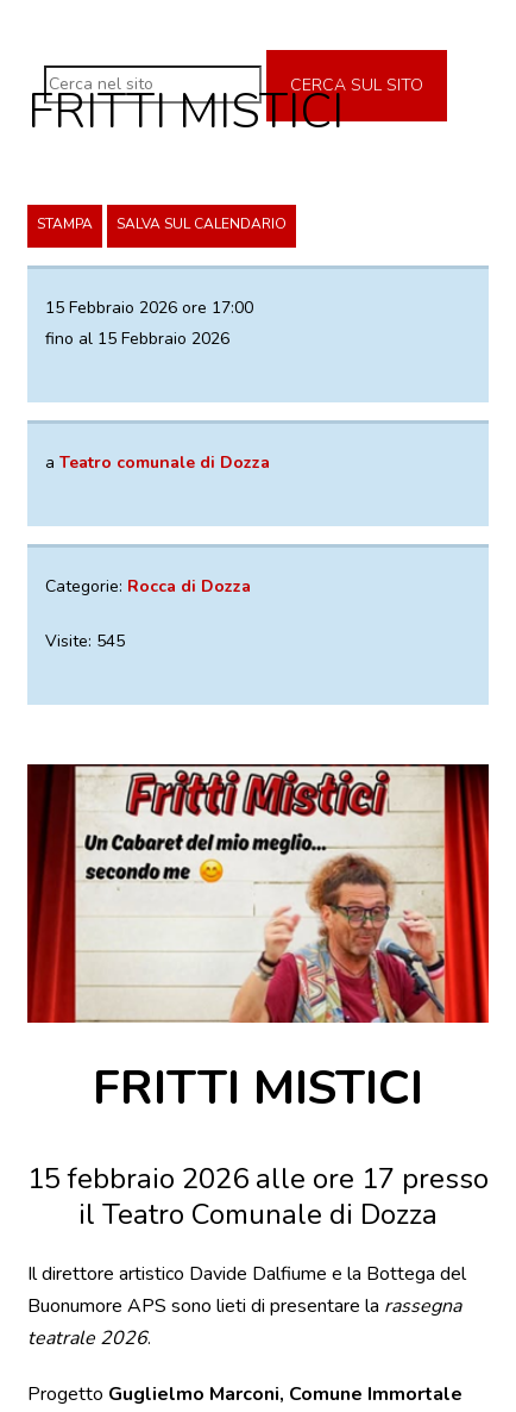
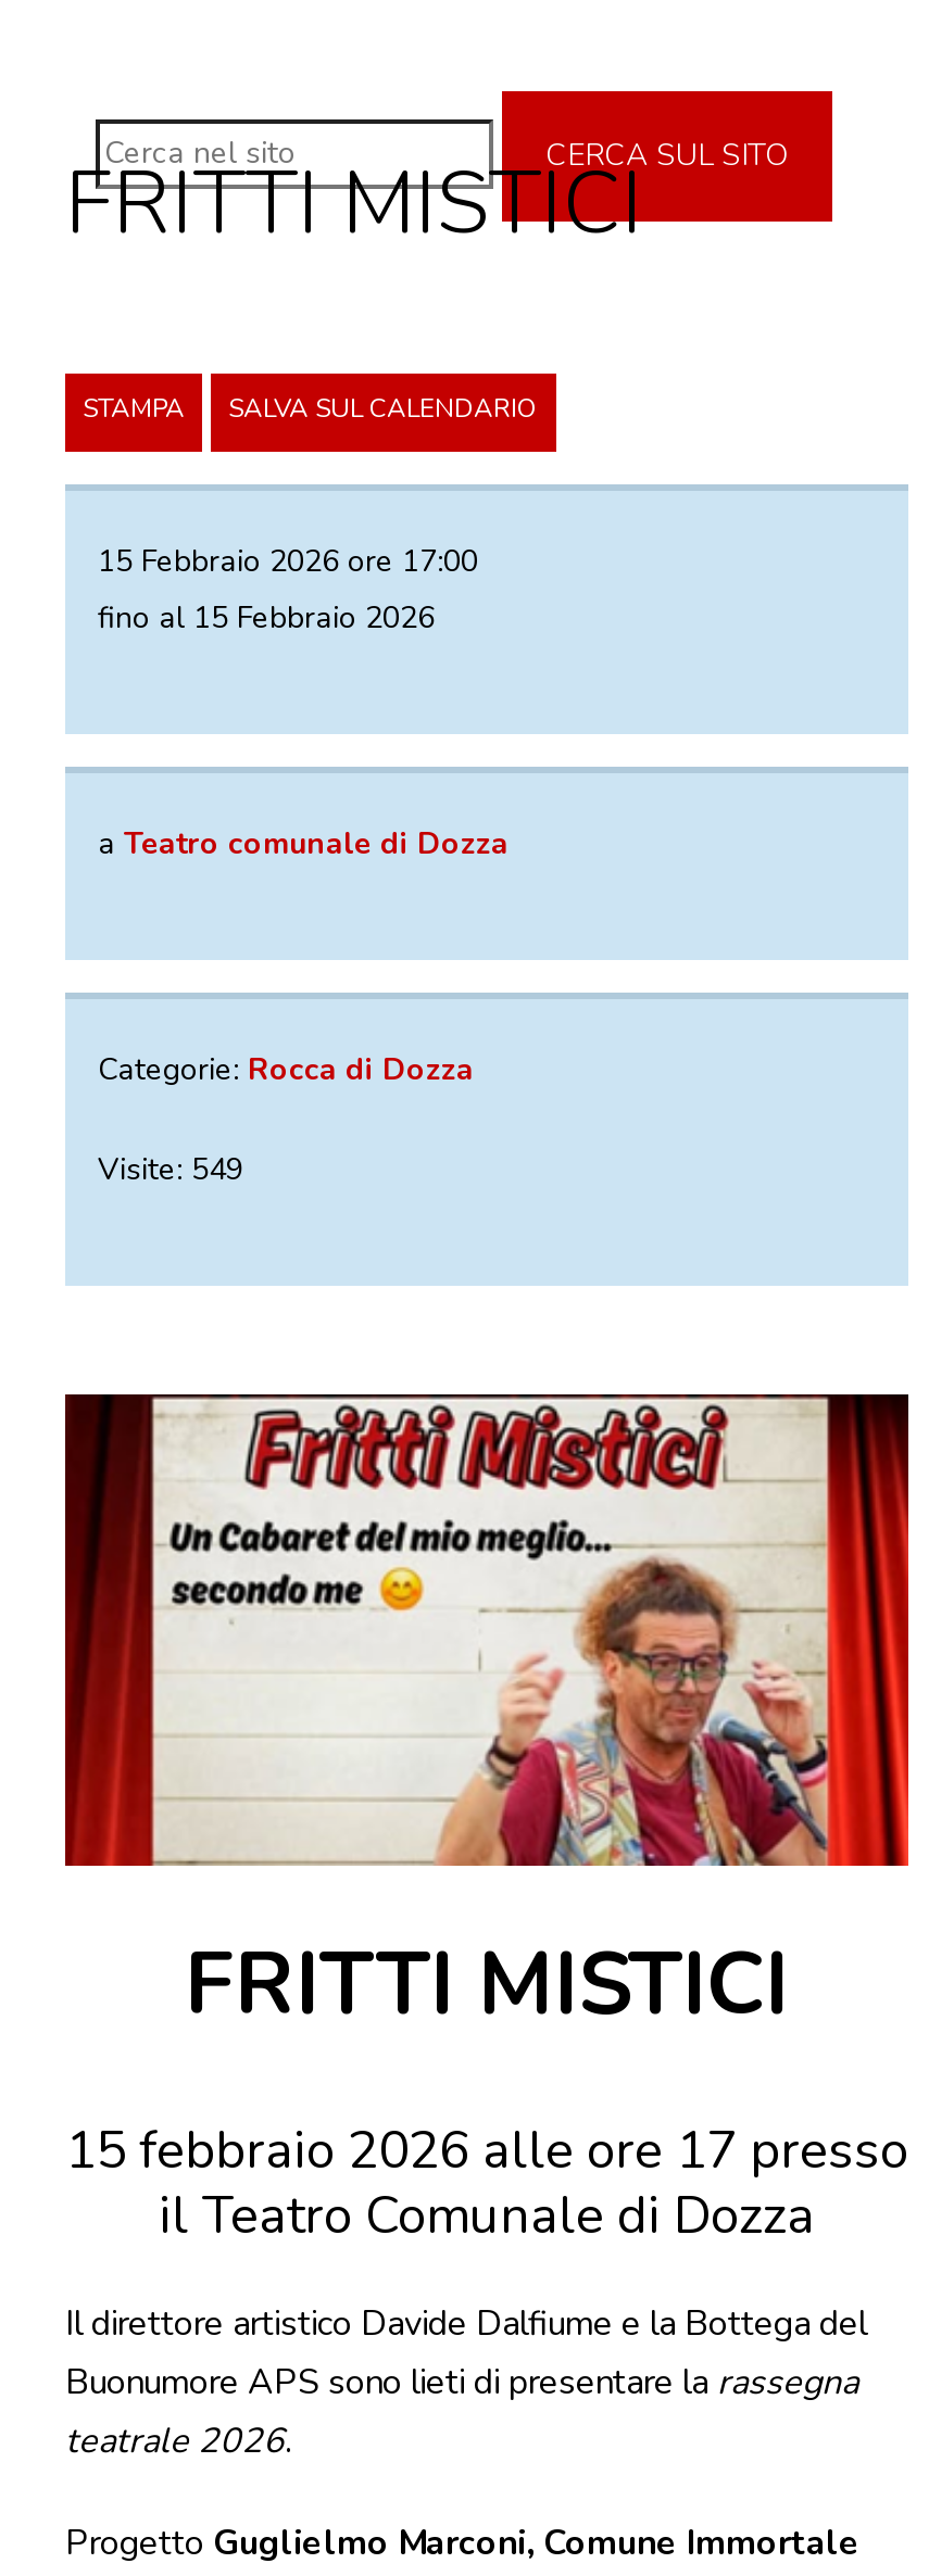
[45,630,125,652] Visite: 545 -> [98,1149,243,1190] Visite: 549

